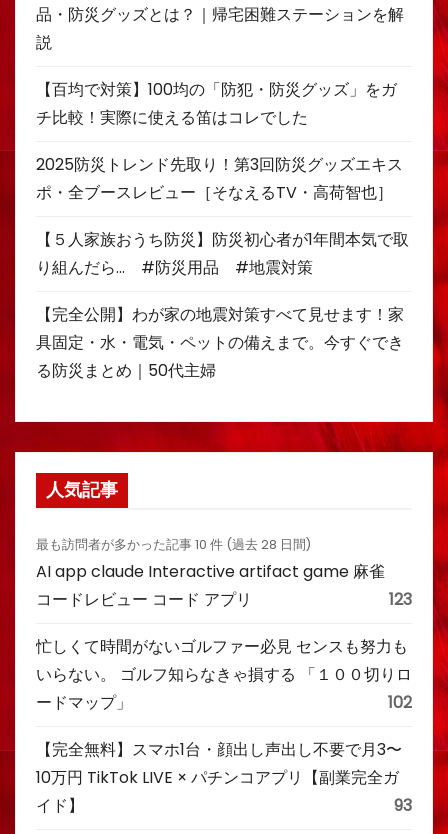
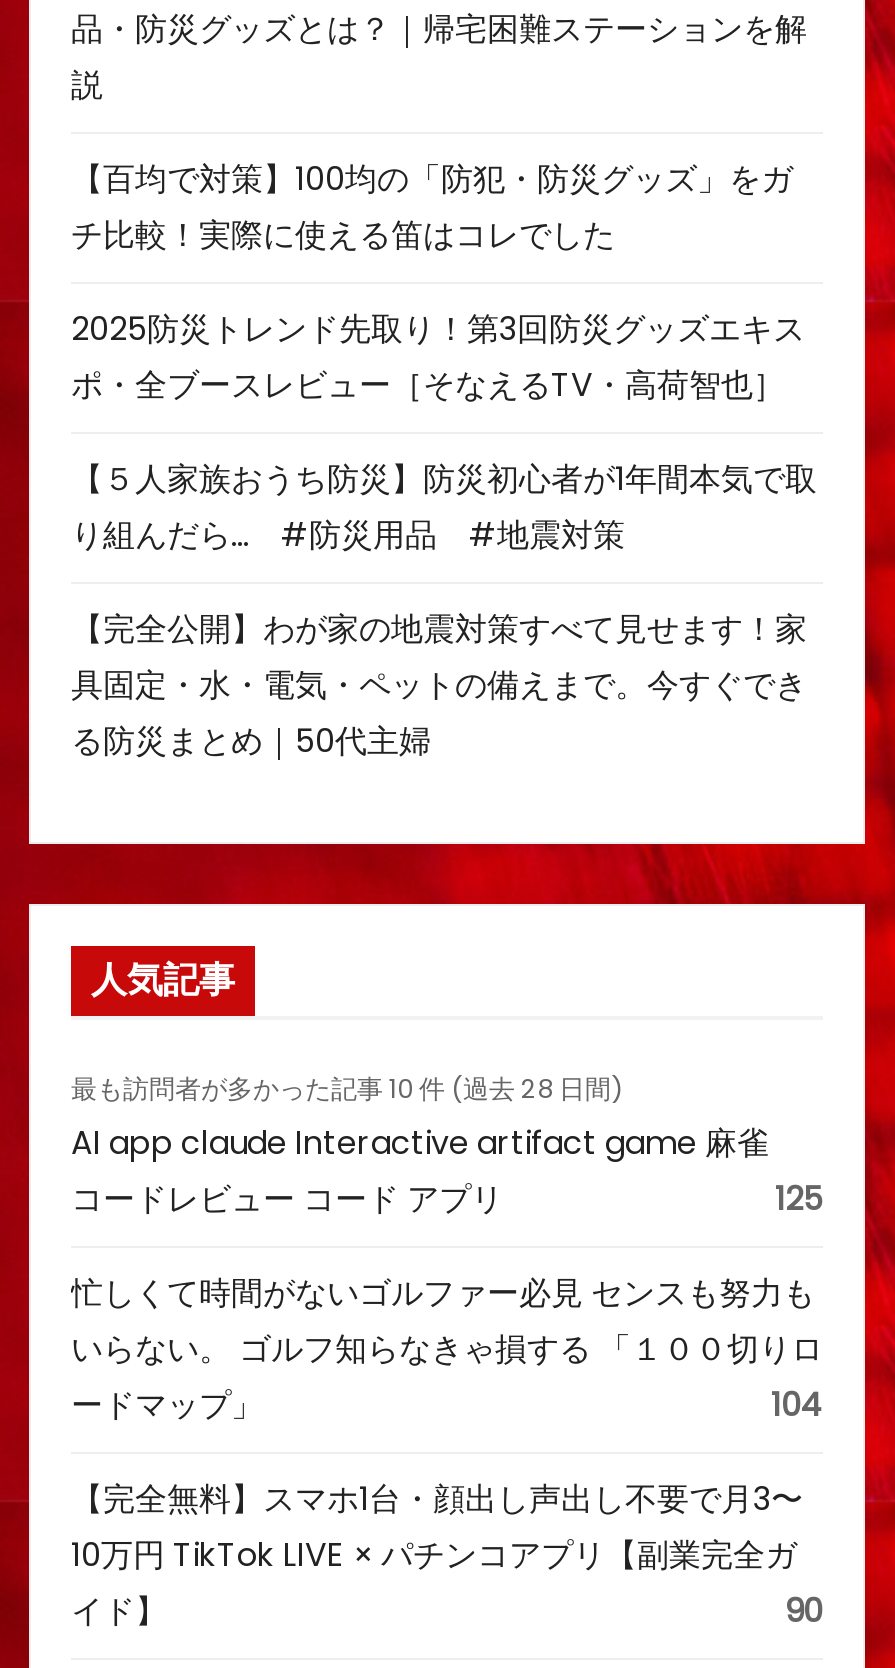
[389,588,412,611] 123 -> [775,1176,823,1222] 125
[388,691,412,714] 102 -> [771,1382,823,1428] 104
[394,794,412,817] 93 -> [785,1588,823,1634] 90

